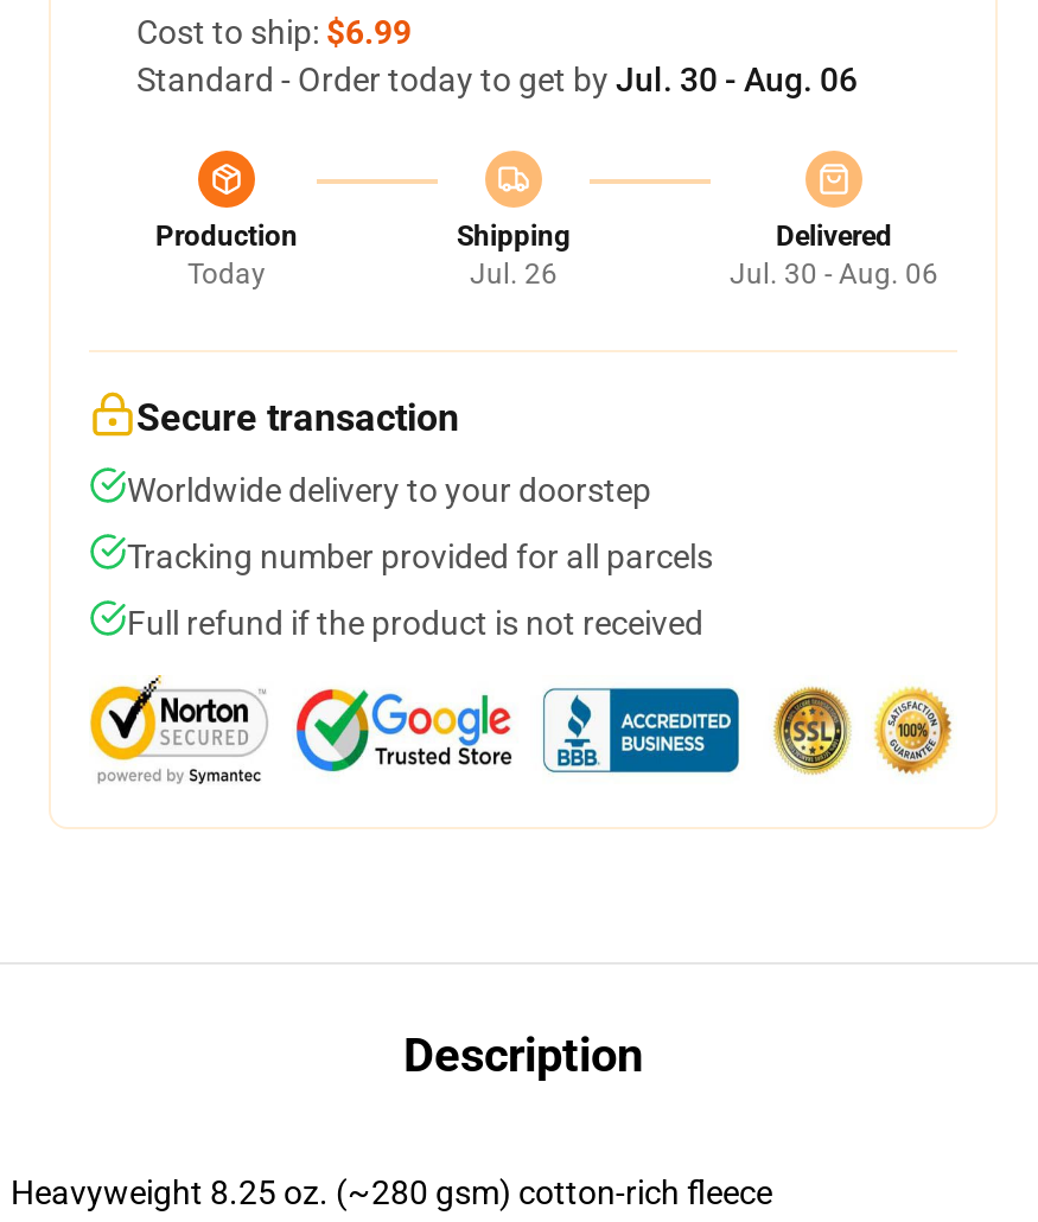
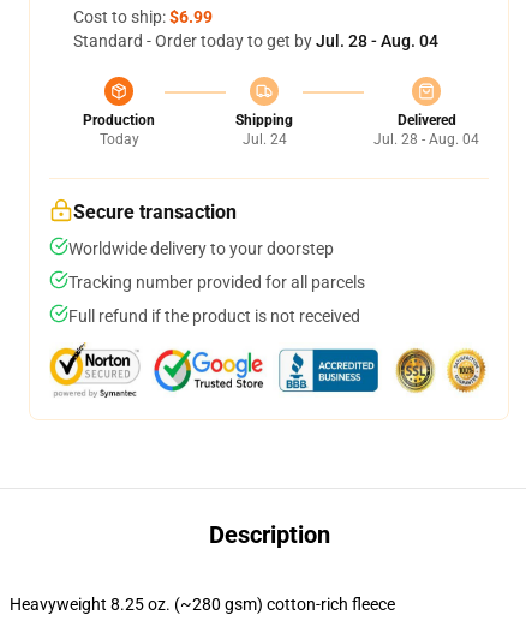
[136,61,858,98] Standard - Order today to get by Jul. 30 - Aug. 06 -> [73,31,438,50] Standard - Order today to get by Jul. 28 - Aug. 04
[470,257,558,291] Jul. 26 -> [242,131,286,148] Jul. 24
[730,257,938,291] Jul. 30 - Aug. 06 -> [373,131,479,148] Jul. 28 - Aug. 04

